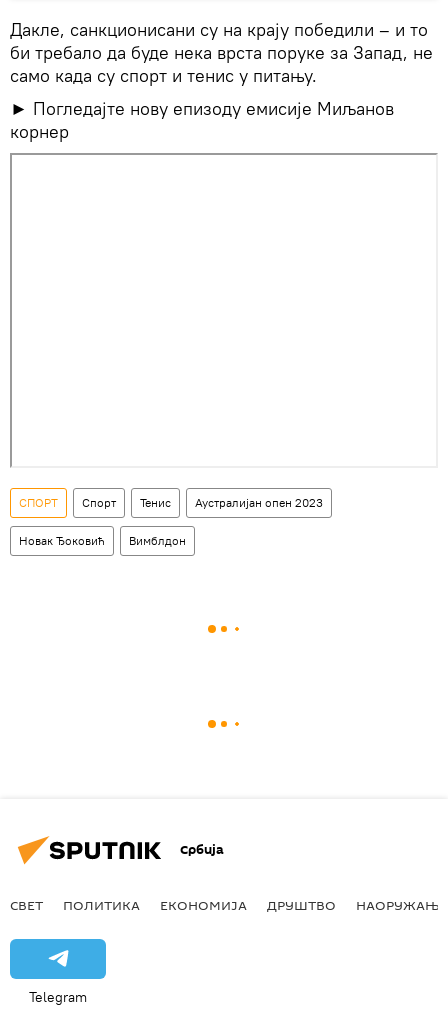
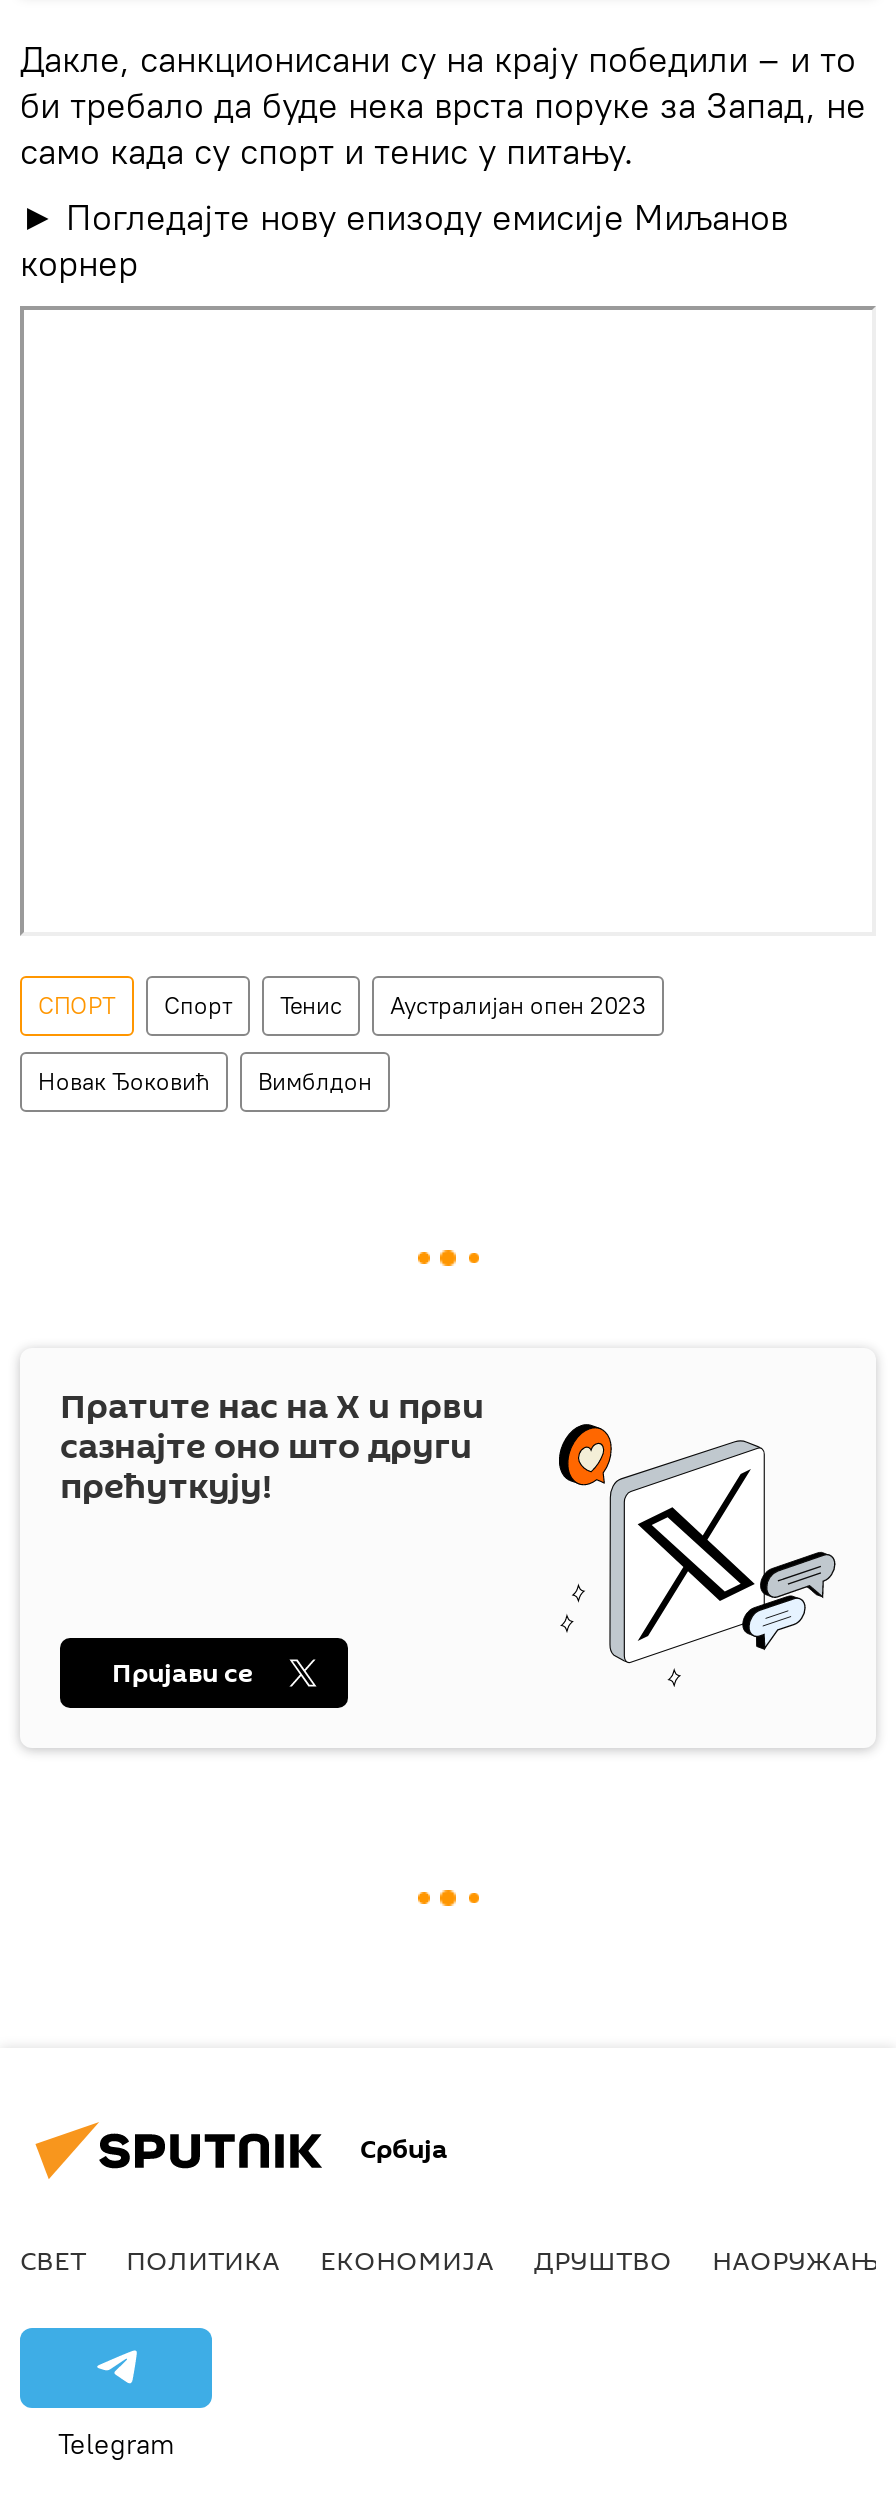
none -> [60,1382,838,1688] [image] | Пратите нас на X и први | сазнајте оно што други | прећуткују!
none -> [112,1654,252,1692] Пријави се

